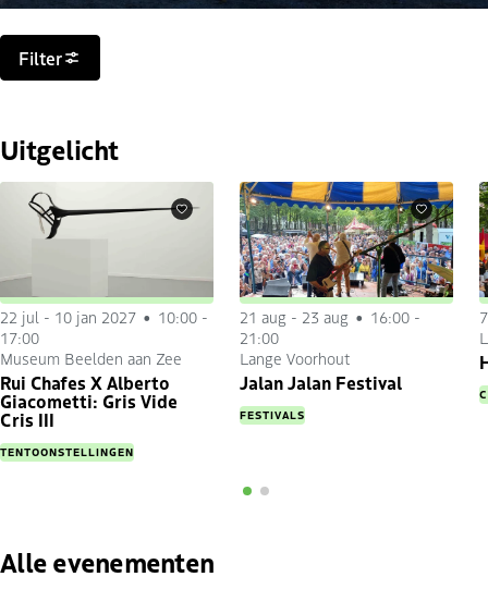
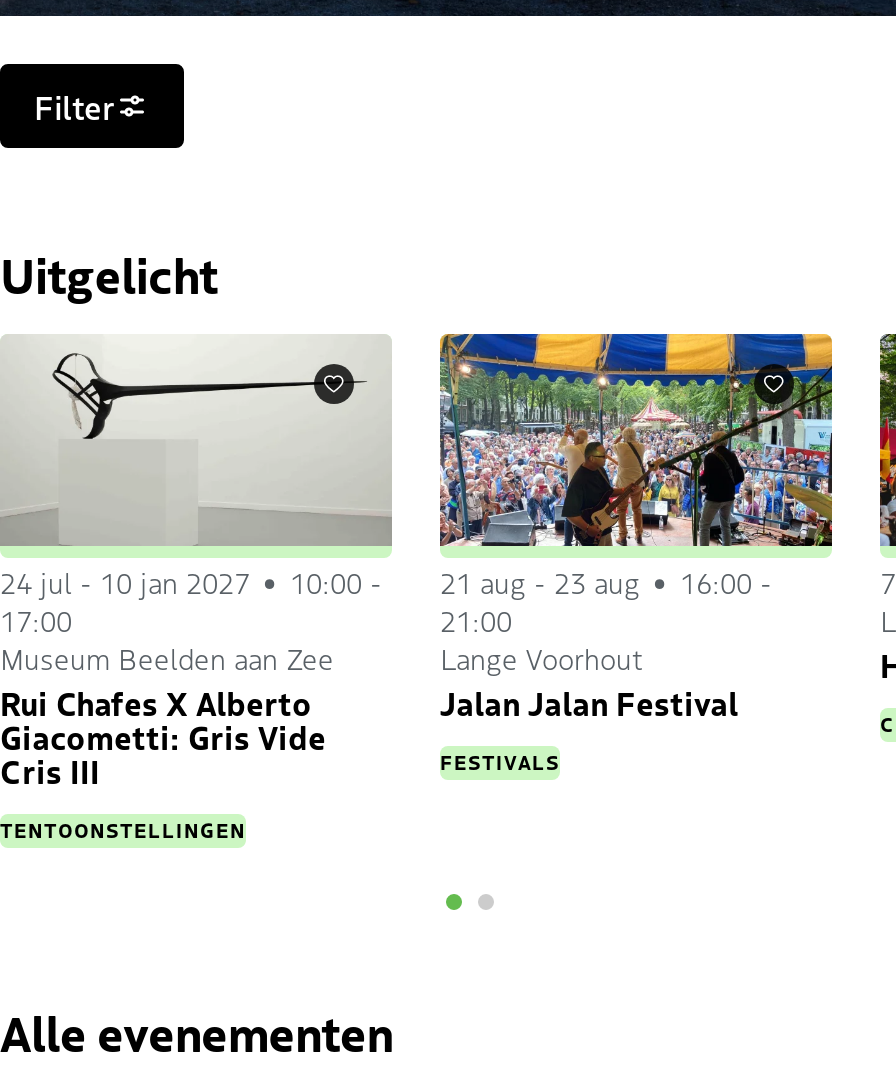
[0,306,420,327] 22 jul - 10 jan 2027 10:00 - 21 aug - 23 aug 16:00 - -> [0,562,772,602] 24 jul - 10 jan 2027 10:00 - 21 aug - 23 aug 16:00 -

